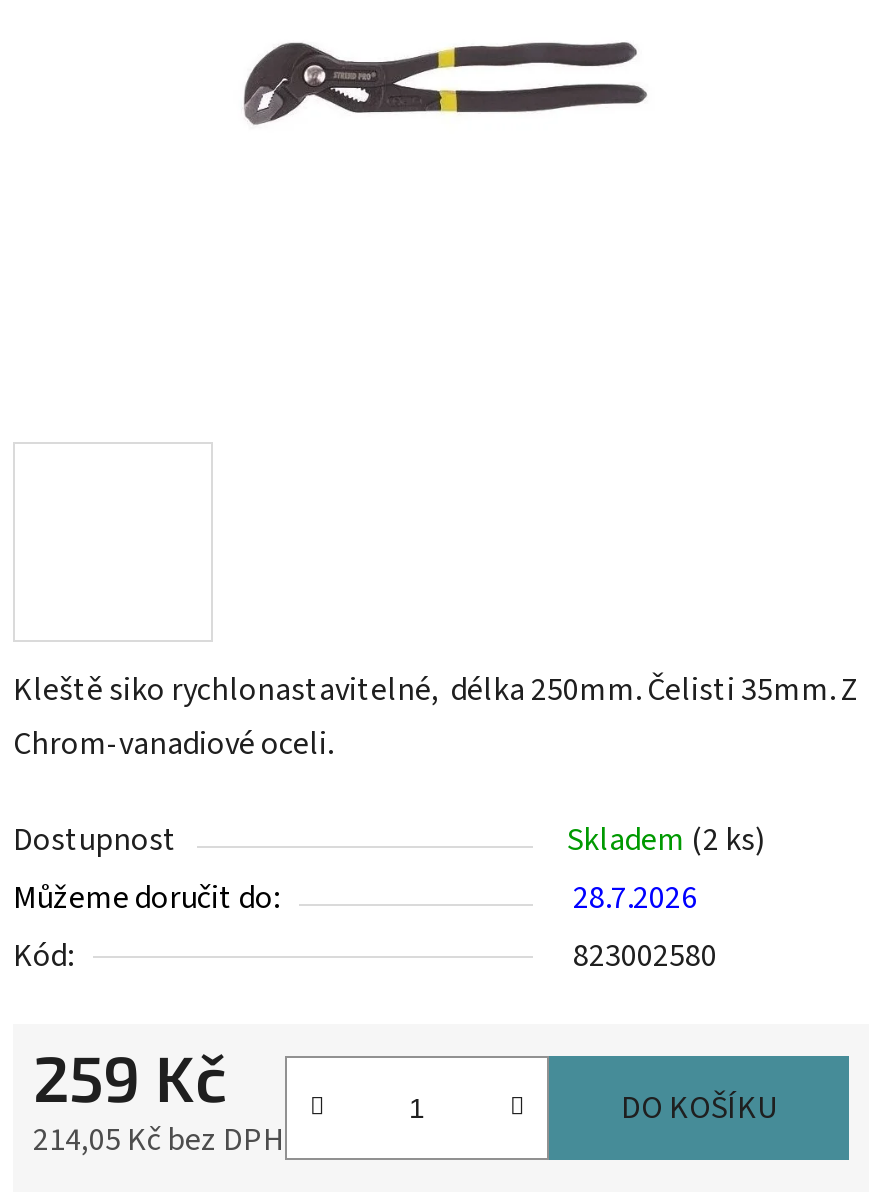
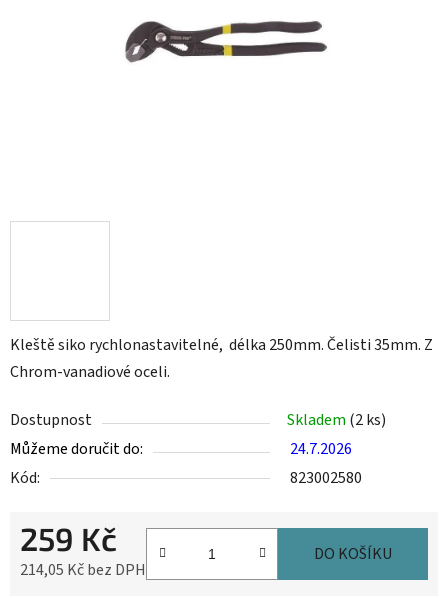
[573,876,697,920] 28.7.2026 -> [290,438,352,460] 24.7.2026

